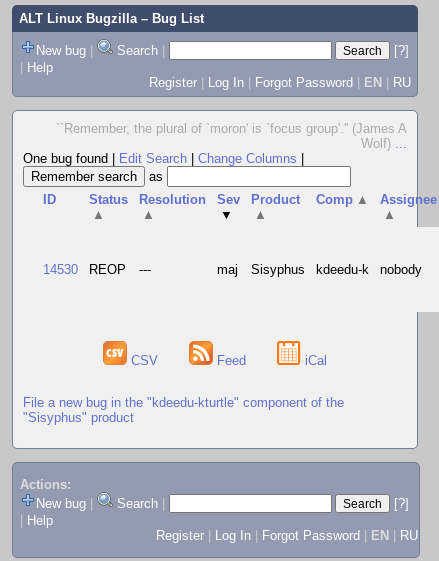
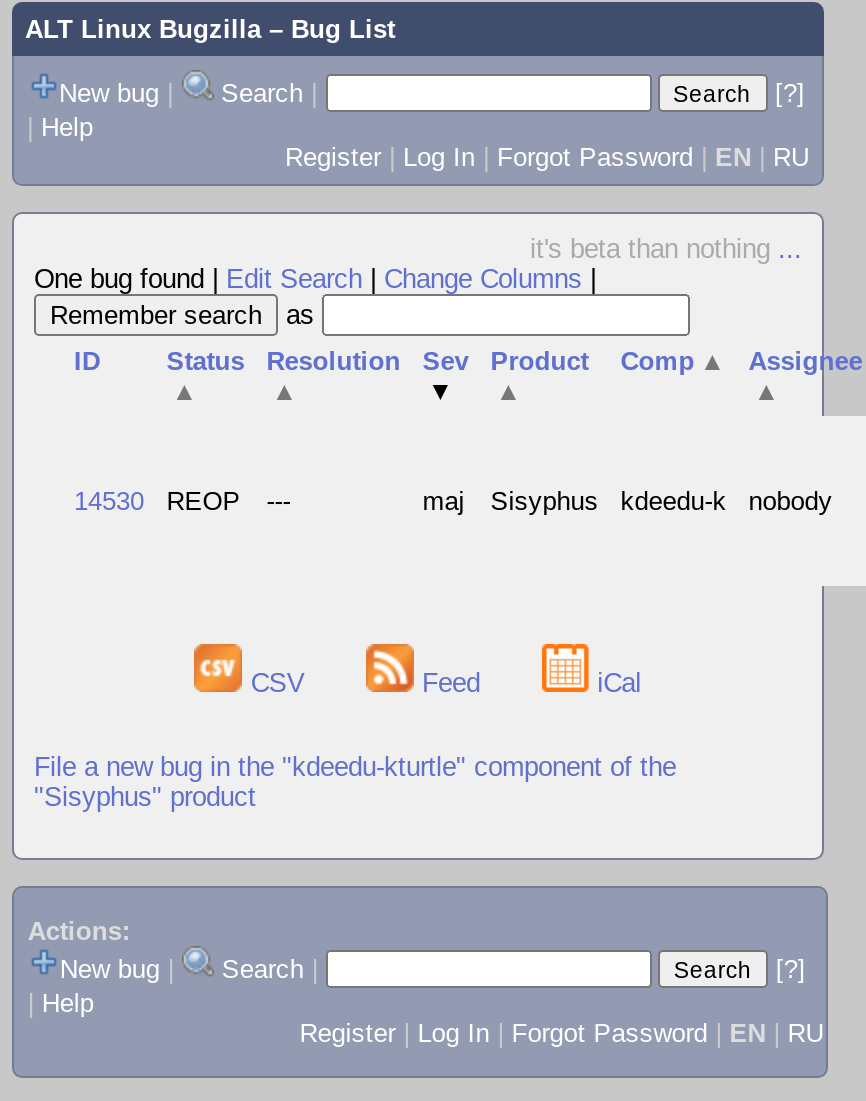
[56,121,407,151] ``Remember, the plural of `moron' is `focus group'.'' (James A | Wolf)... -> [530,234,802,264] it's beta than nothing...

